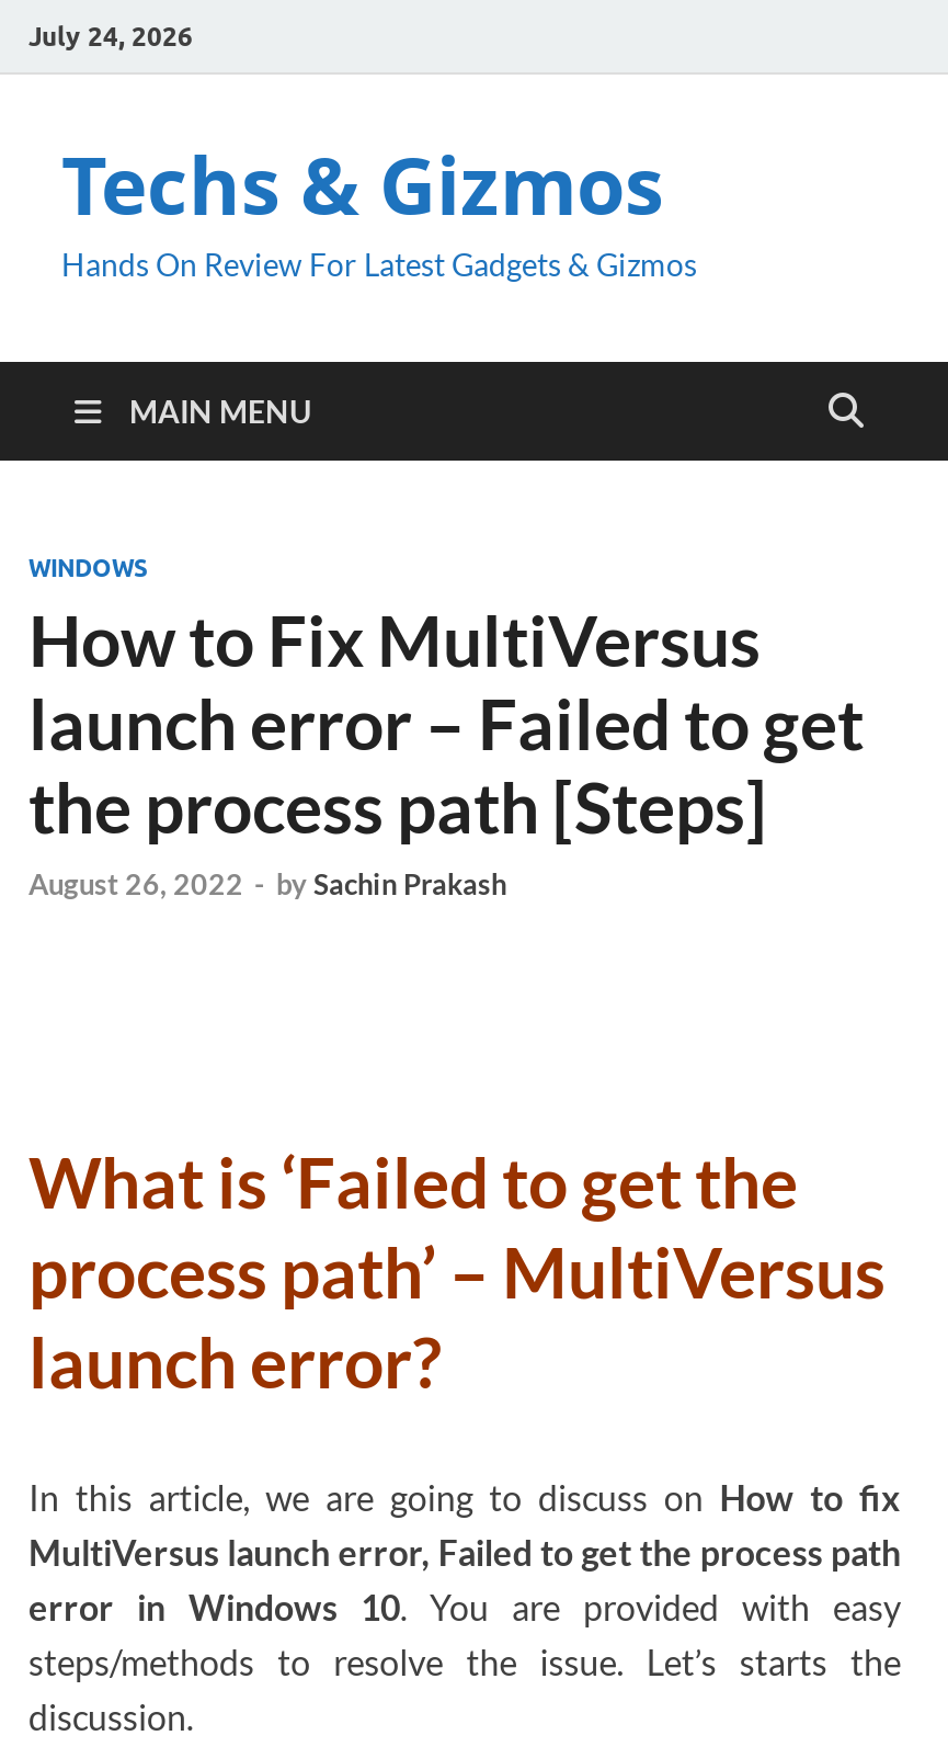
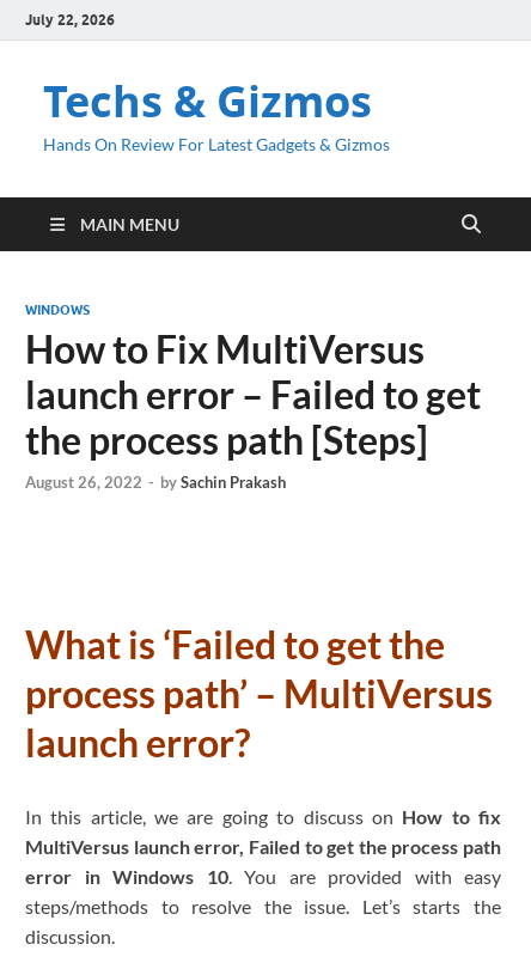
[28,19,193,52] July 24, 2026 -> [25,10,115,28] July 22, 2026

